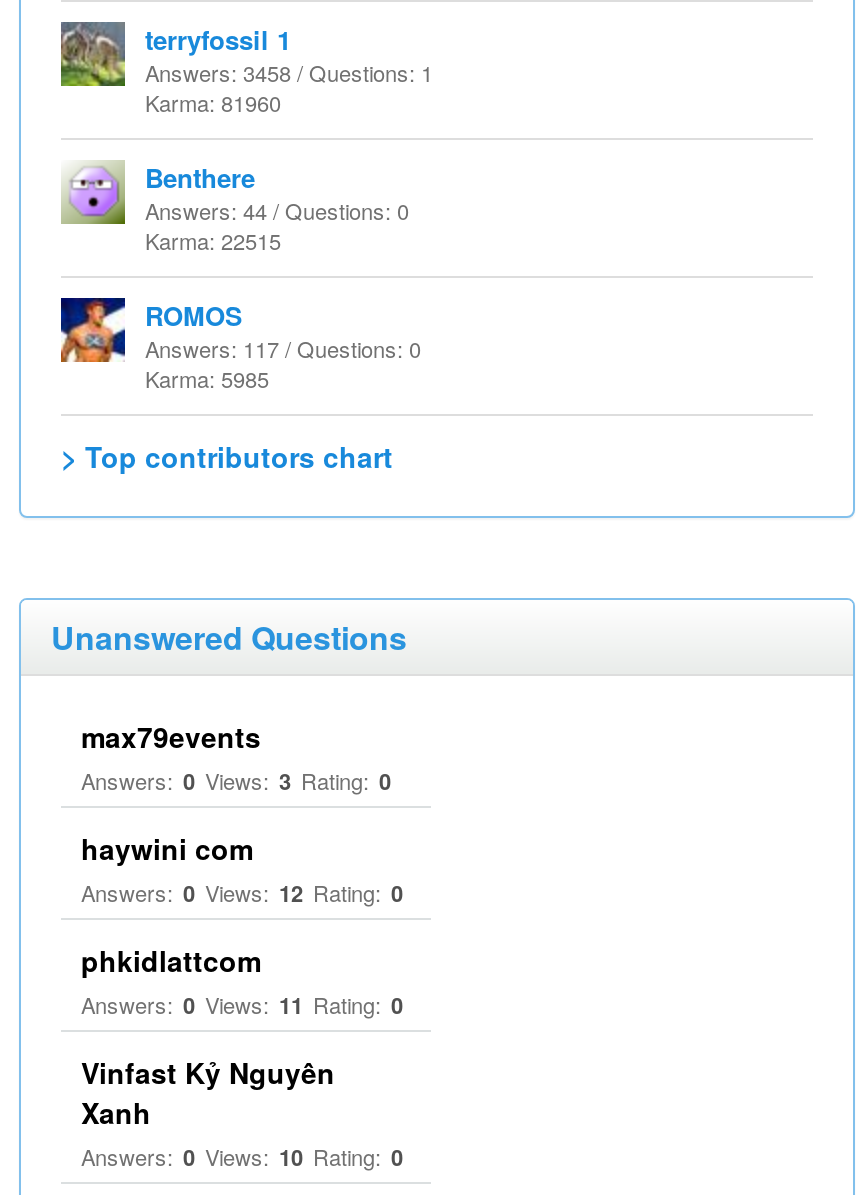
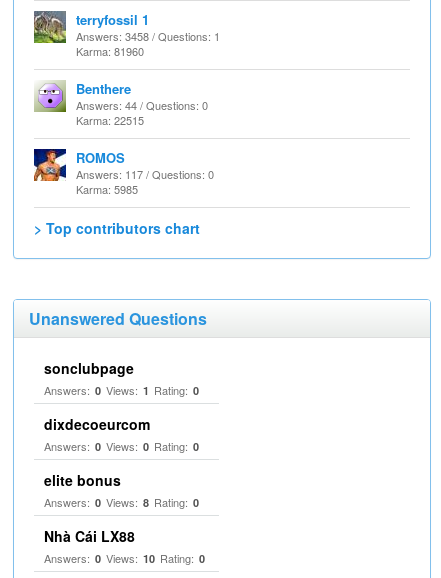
[81,716,391,796] max79events | Answers: 0 Views: 3 Rating: 0 -> [44,358,199,398] sonclubpage | Answers: 0 Views: 1 Rating: 0
[81,828,403,908] haywini com | Answers: 0 Views: 12 Rating: 0 -> [44,414,199,454] dixdecoeurcom | Answers: 0 Views: 0 Rating: 0
[81,940,403,1020] phkidlattcom | Answers: 0 Views: 11 Rating: 0 -> [44,470,199,510] elite bonus | Answers: 0 Views: 8 Rating: 0
[81,1052,335,1132] Vinfast Kỷ Nguyên | Xanh -> [44,526,135,546] Nhà Cái LX88

